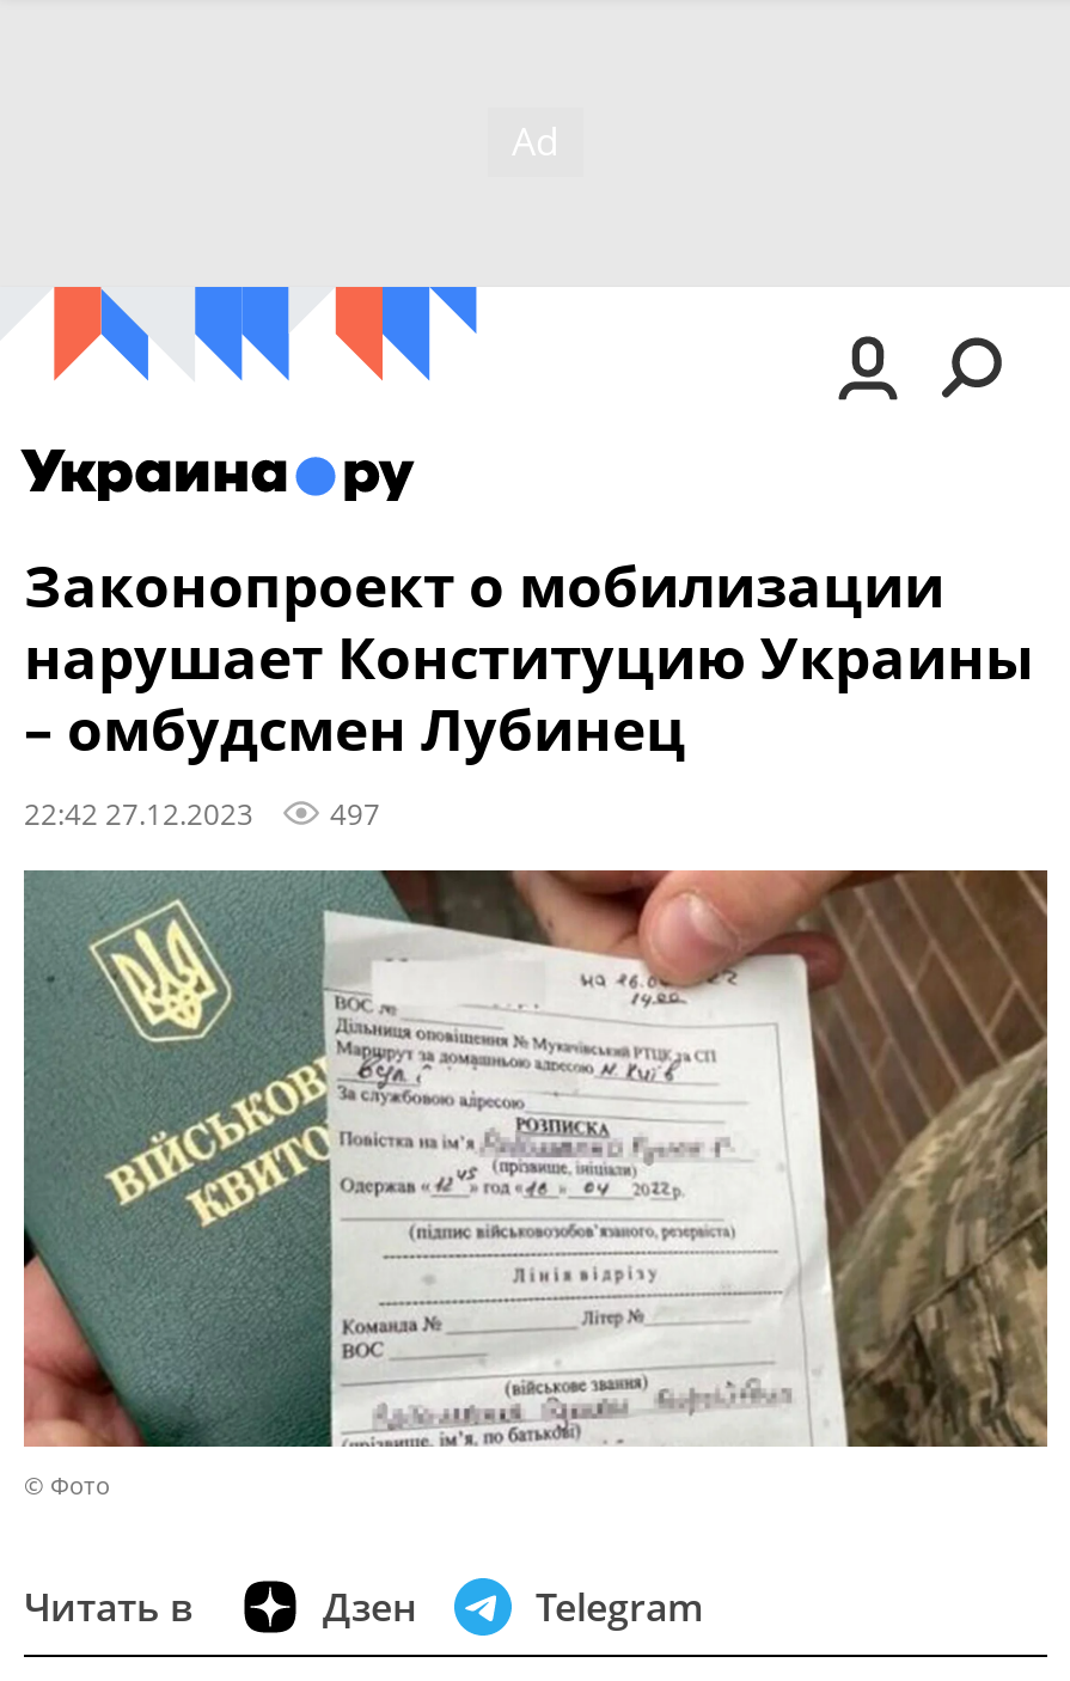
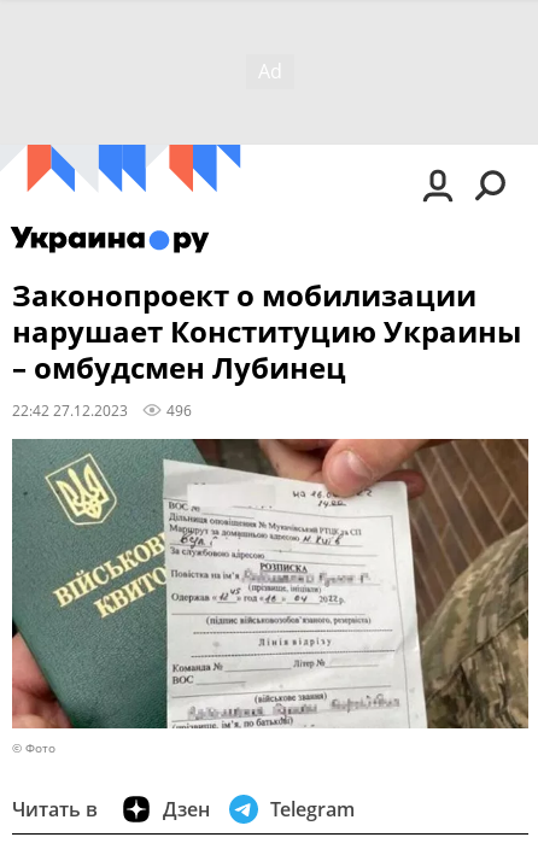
[24,794,380,832] 22:42 27.12.2023 497 -> [12,400,192,420] 22:42 27.12.2023 496

